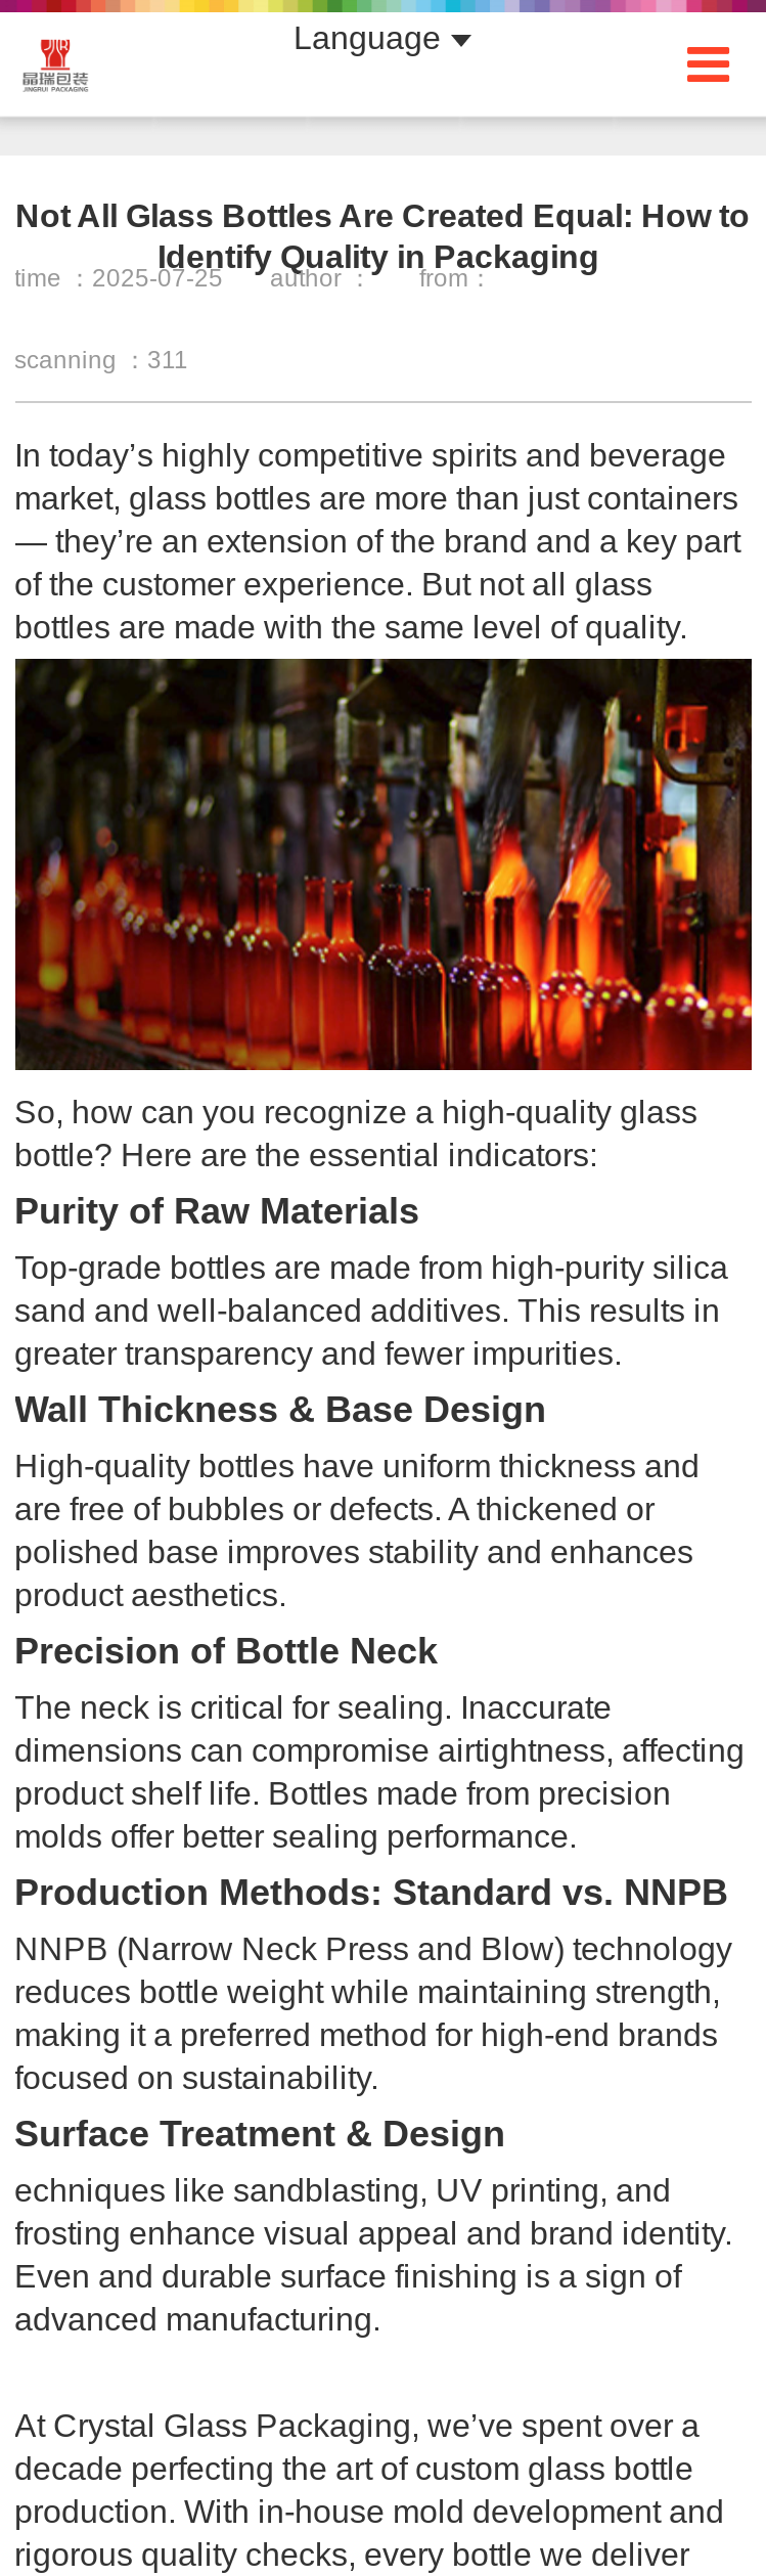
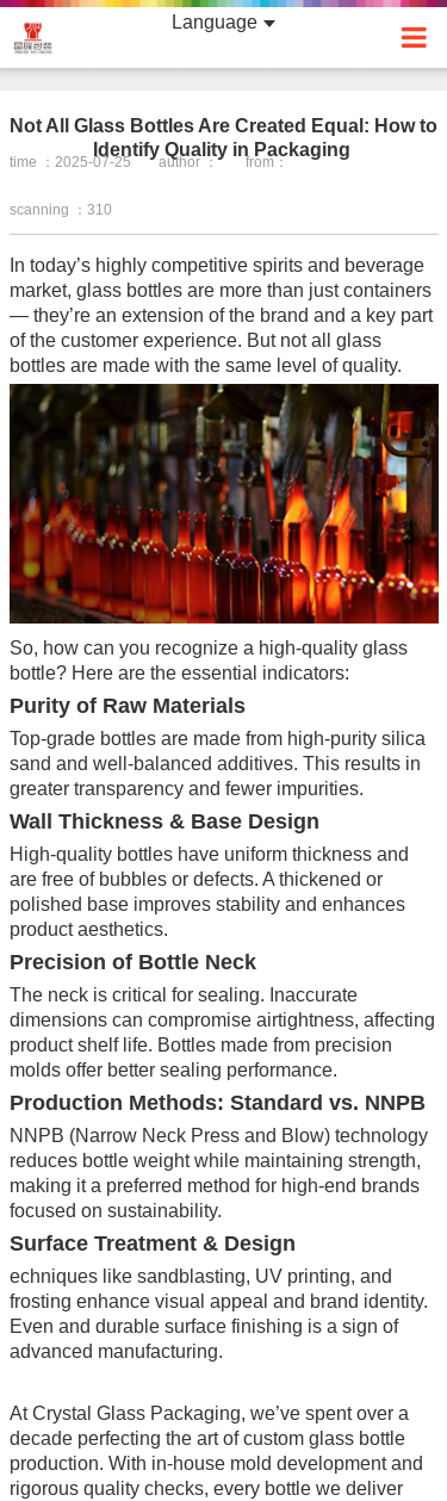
[14,346,188,374] scanning ：311 -> [9,201,111,218] scanning ：310

